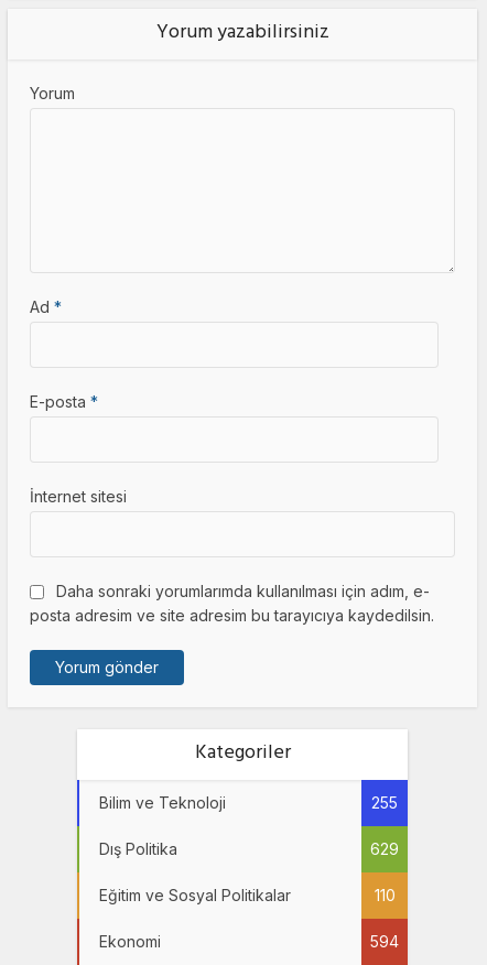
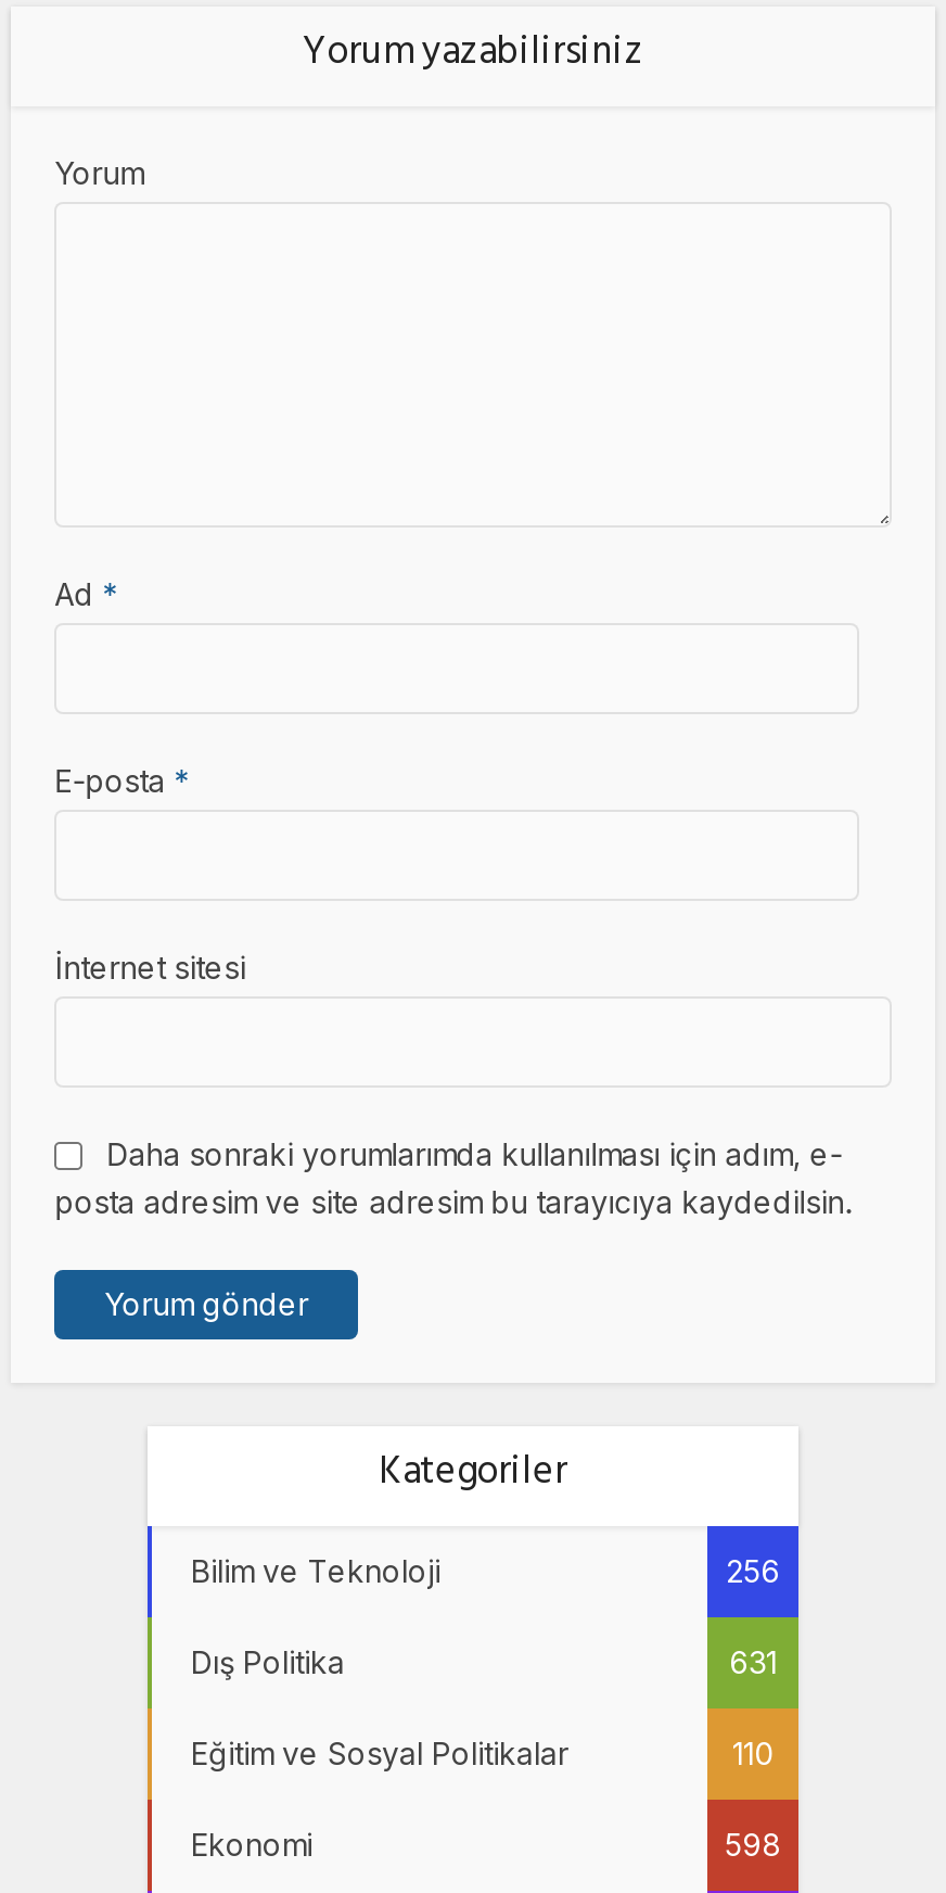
[371,793,398,811] 255 -> [726,1553,780,1590] 256
[370,839,399,858] 629 -> [729,1644,777,1681] 631
[370,931,399,950] 594 -> [725,1827,781,1864] 598

